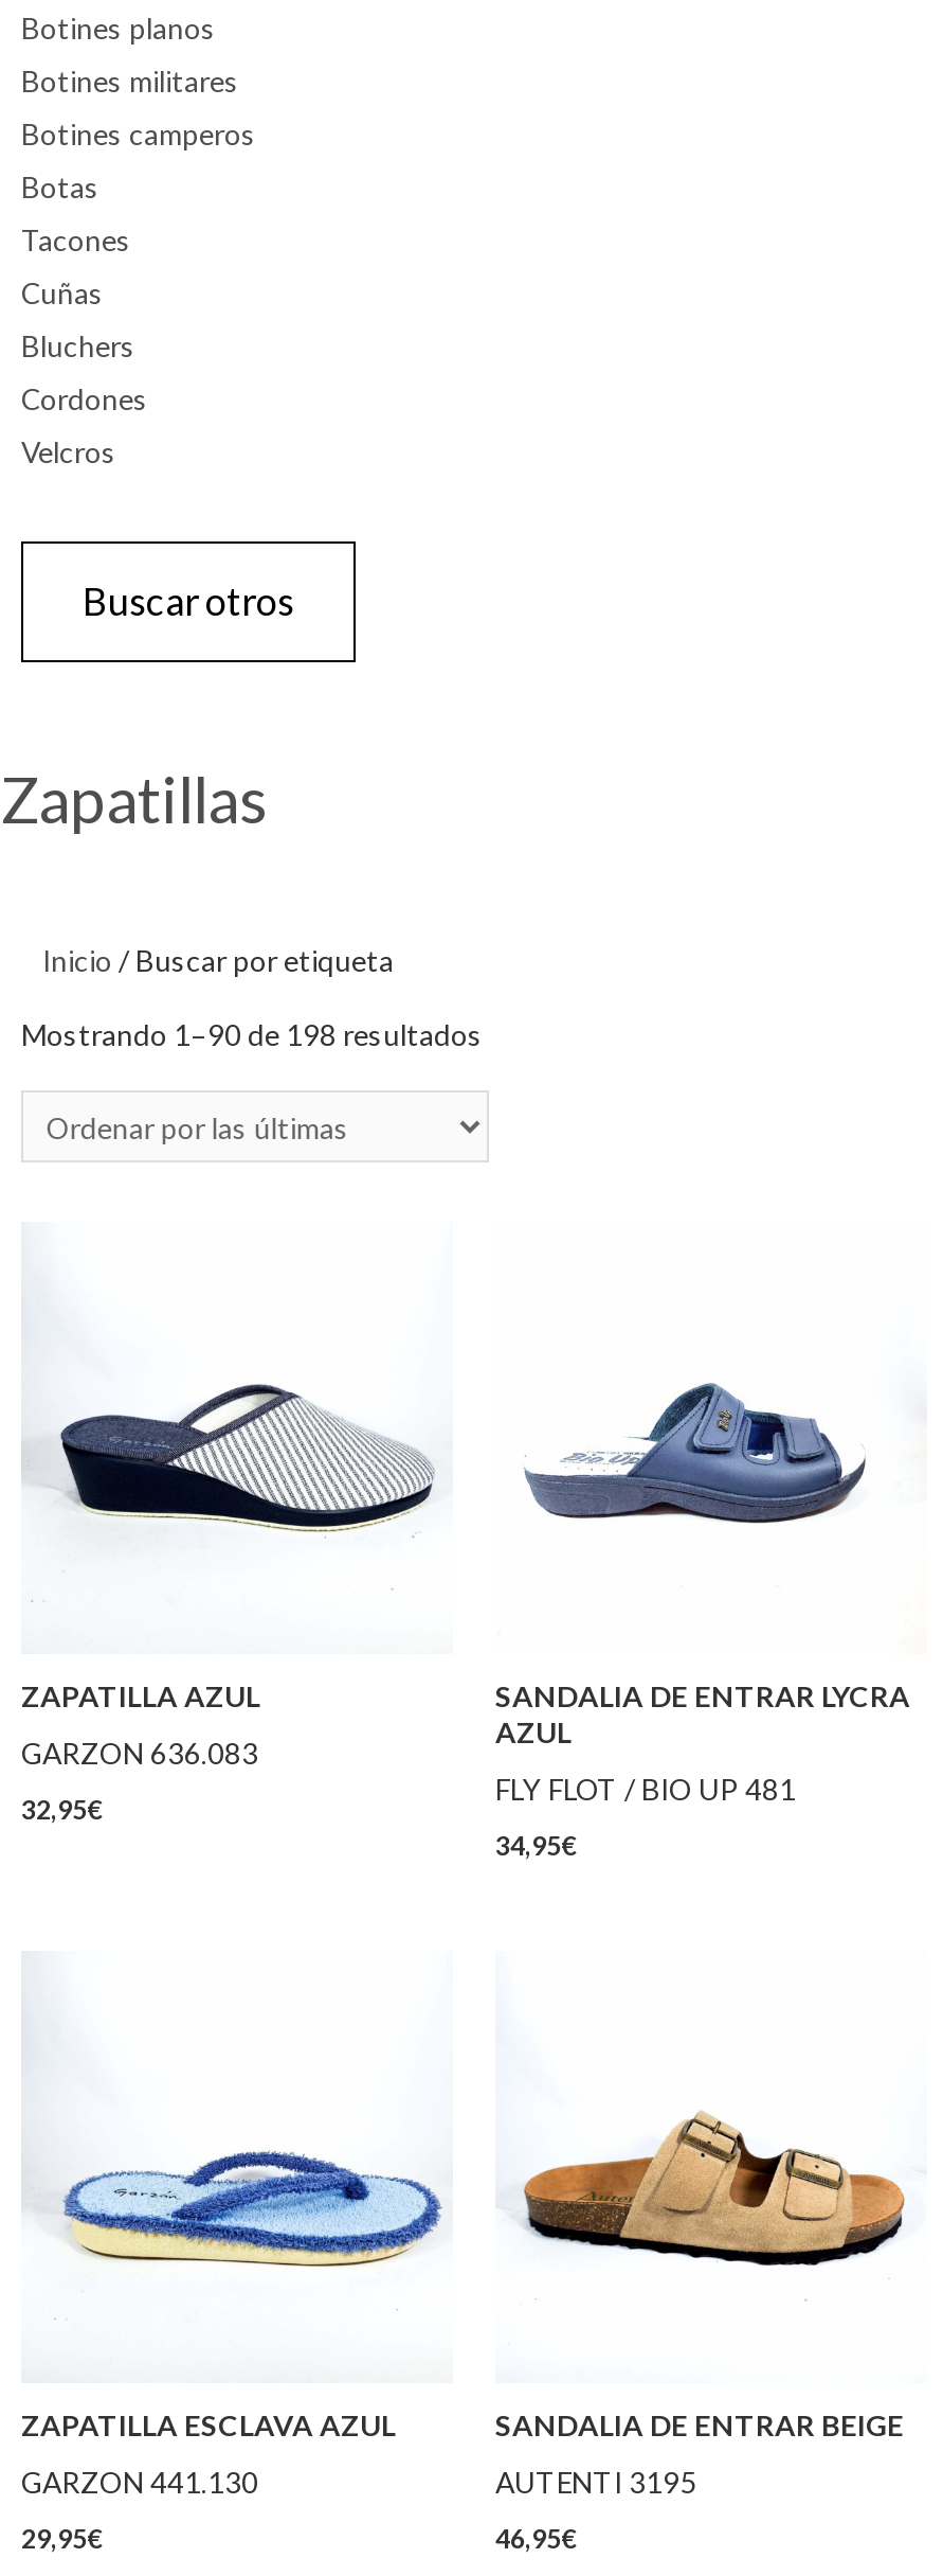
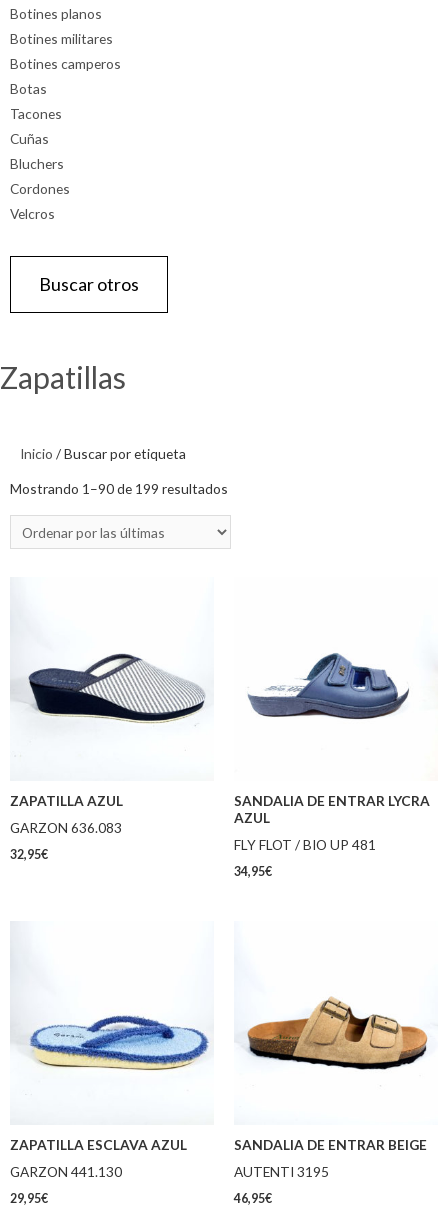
[21,1016,483,1052] Mostrando 1–90 de 198 resultados -> [10,480,228,497] Mostrando 1–90 de 199 resultados

